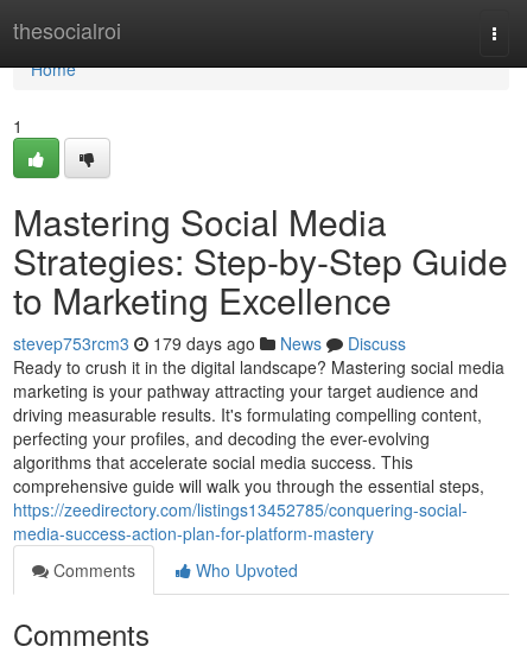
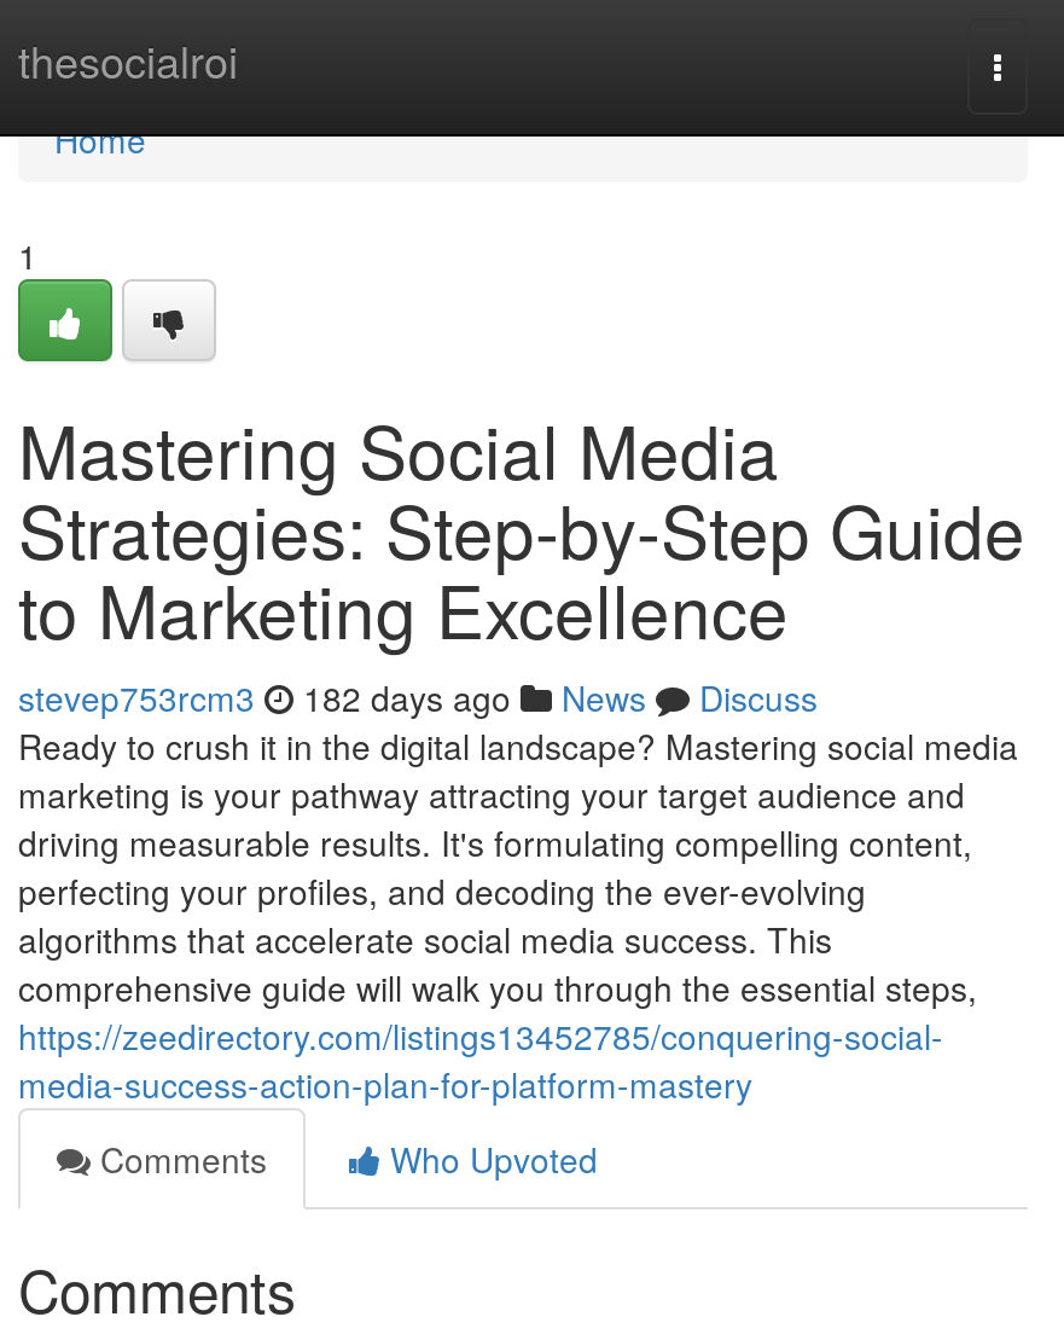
[13,331,406,355] stevep753rcm3 179 days ago News Discuss -> [18,673,818,721] stevep753rcm3 182 days ago News Discuss

